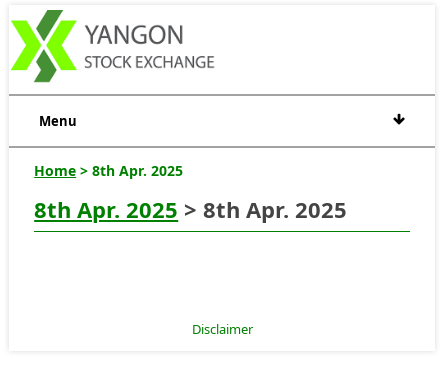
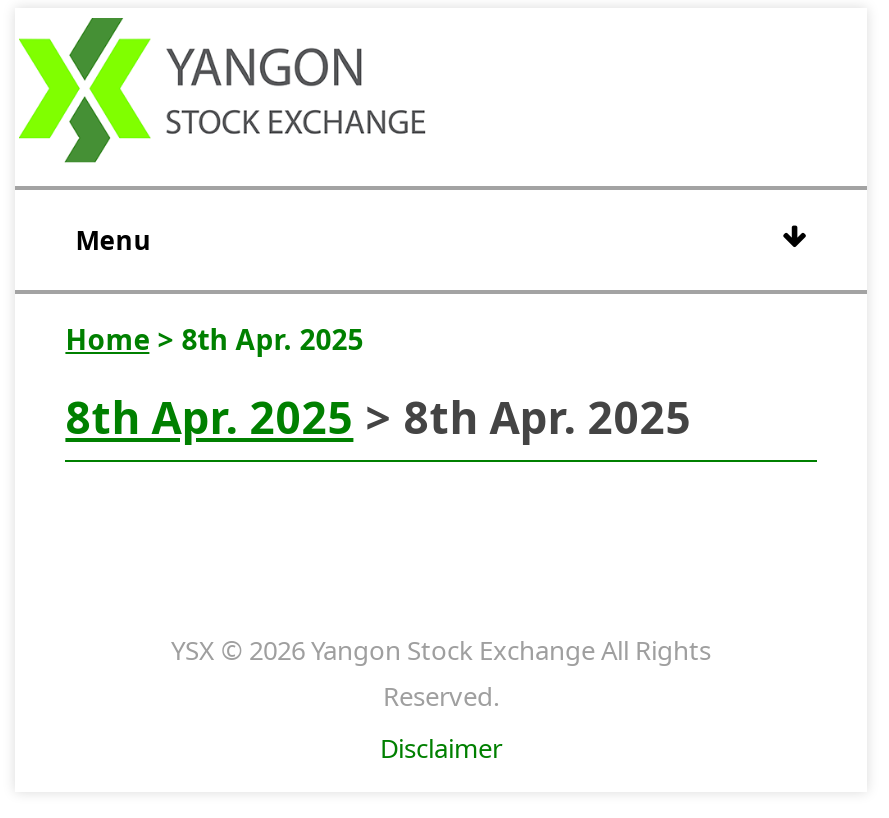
none -> [171,632,711,714] YSX © 2026 Yangon Stock Exchange All Rights | Reserved.

